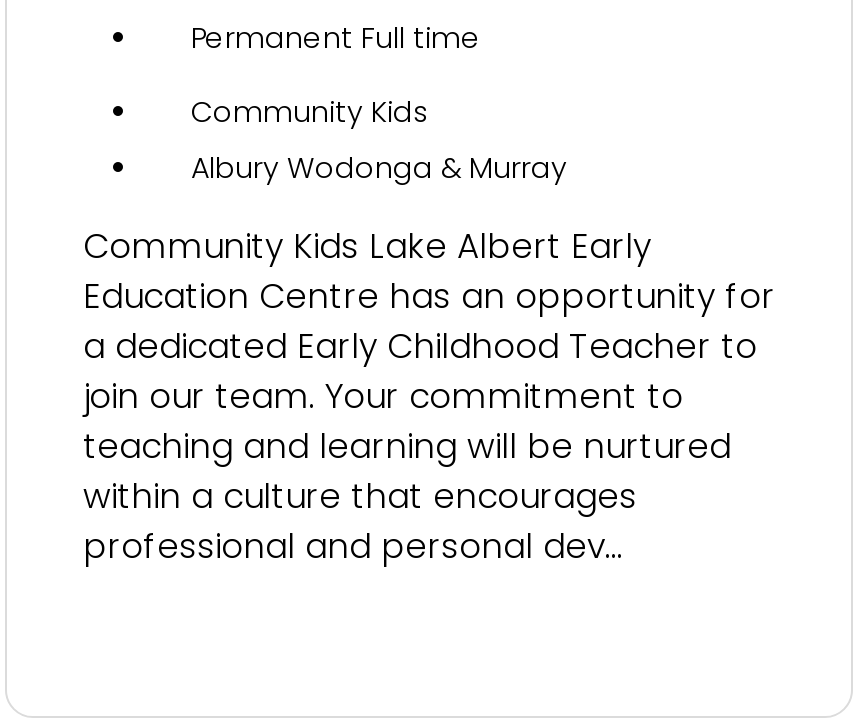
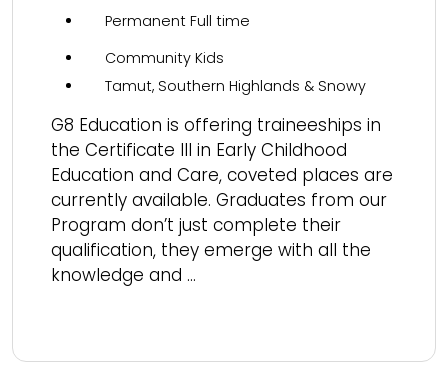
[191,148,567,188] Albury Wodonga & Murray -> [105,76,366,96] Tamut, Southern Highlands & Snowy
[83,222,775,570] Community Kids Lake Albert Early | Education Centre has an opportunity for | a dedicated Early Childhood Teacher to | join our team. Your commitment to | teaching and learning will be nurtured | within a culture that encourages | professional and personal dev... -> [51,113,393,287] G8 Education is offering traineeships in | the Certificate III in Early Childhood | Education and Care, coveted places are | currently available. Graduates from our | Program don’t just complete their | qualification, they emerge with all the | knowledge and ...

